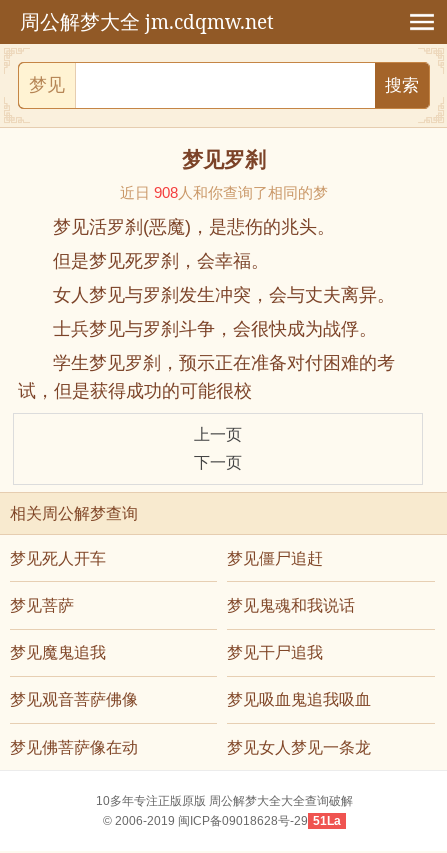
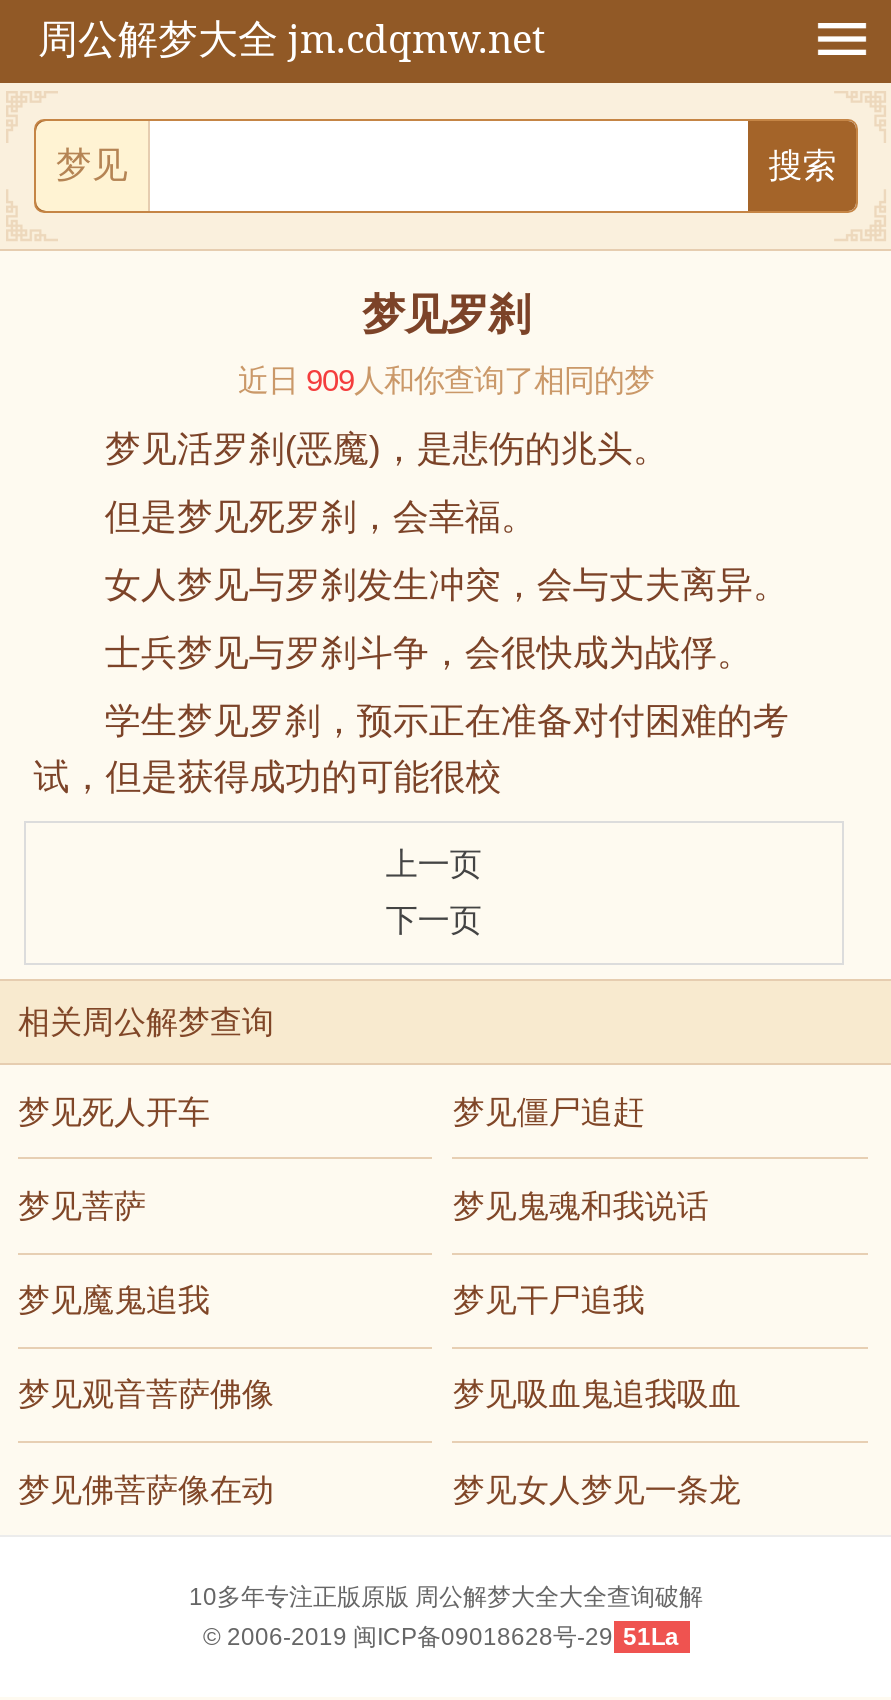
[120,184,328,201] 近日908人和你查询了相同的梦 -> [238,363,654,397] 近日909人和你查询了相同的梦

